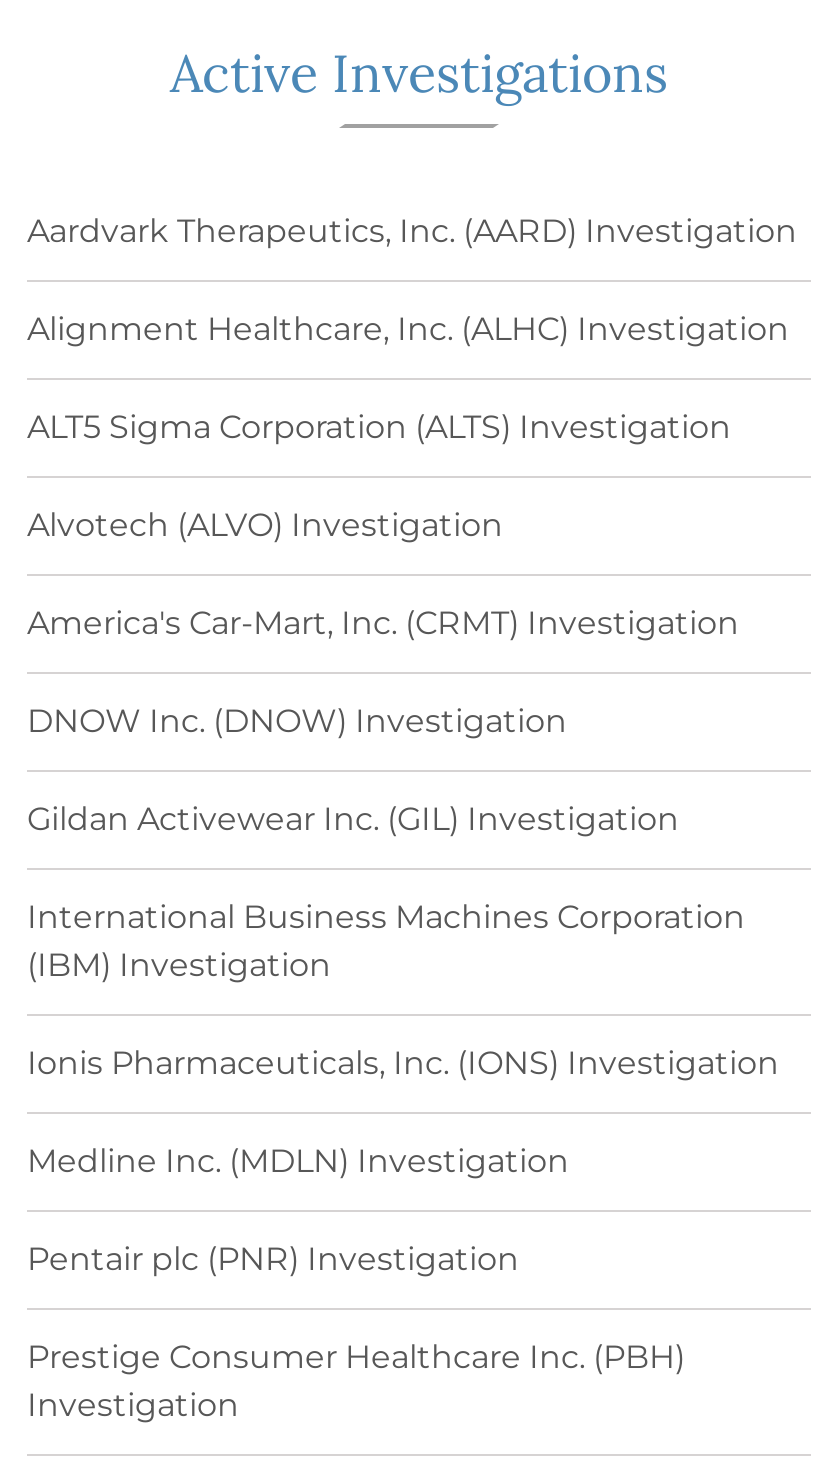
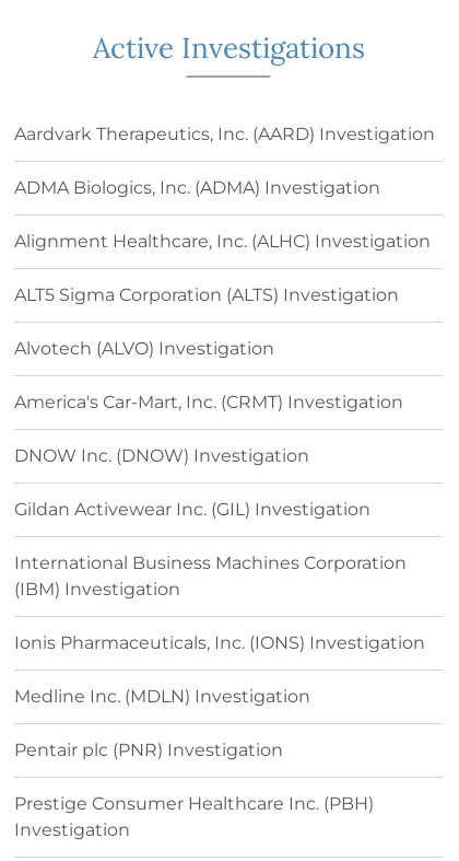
none -> [14,177,380,198] ADMA Biologics, Inc. (ADMA) Investigation

